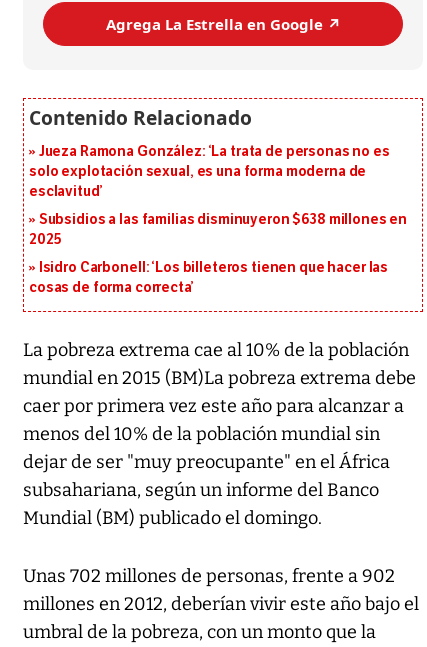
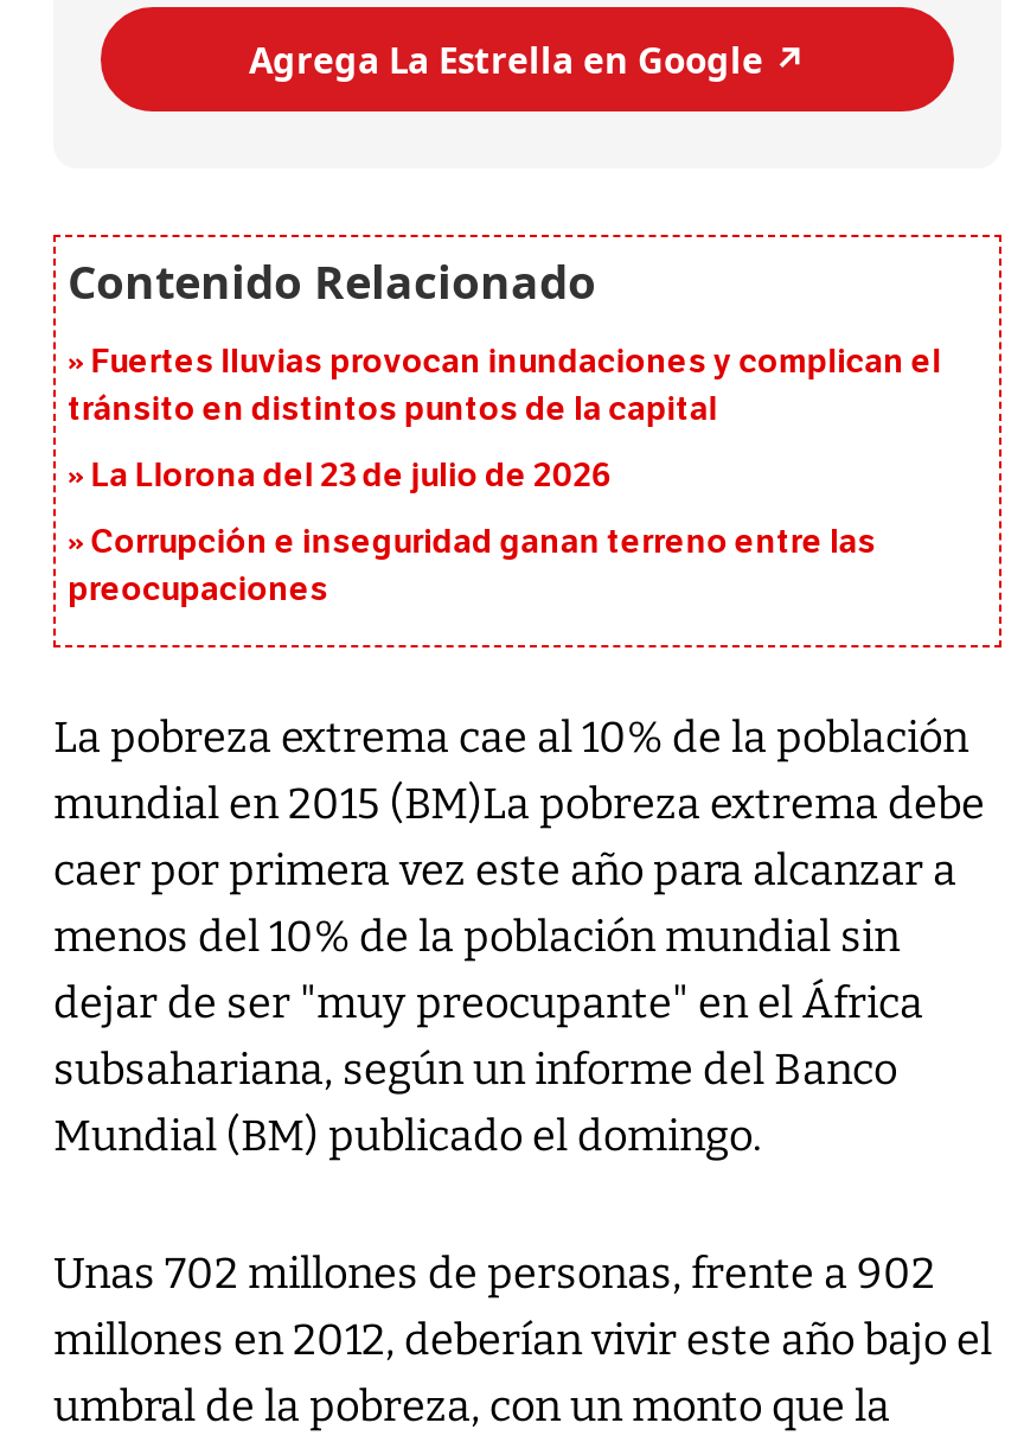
[29,143,390,200] Jueza Ramona González: ‘La trata de personas no es | solo explotación sexual, es una forma moderna de | esclavitud’ -> [68,343,941,430] Fuertes lluvias provocan inundaciones y complican el | tránsito en distintos puntos de la capital
[29,211,407,248] Subsidios a las familias disminuyeron $638 millones en | 2025 -> [91,457,613,497] La Llorona del 23 de julio de 2026
[29,259,388,296] Isidro Carbonell: ‘Los billeteros tienen que hacer las | cosas de forma correcta’ -> [68,523,876,611] Corrupción e inseguridad ganan terreno entre las | preocupaciones

